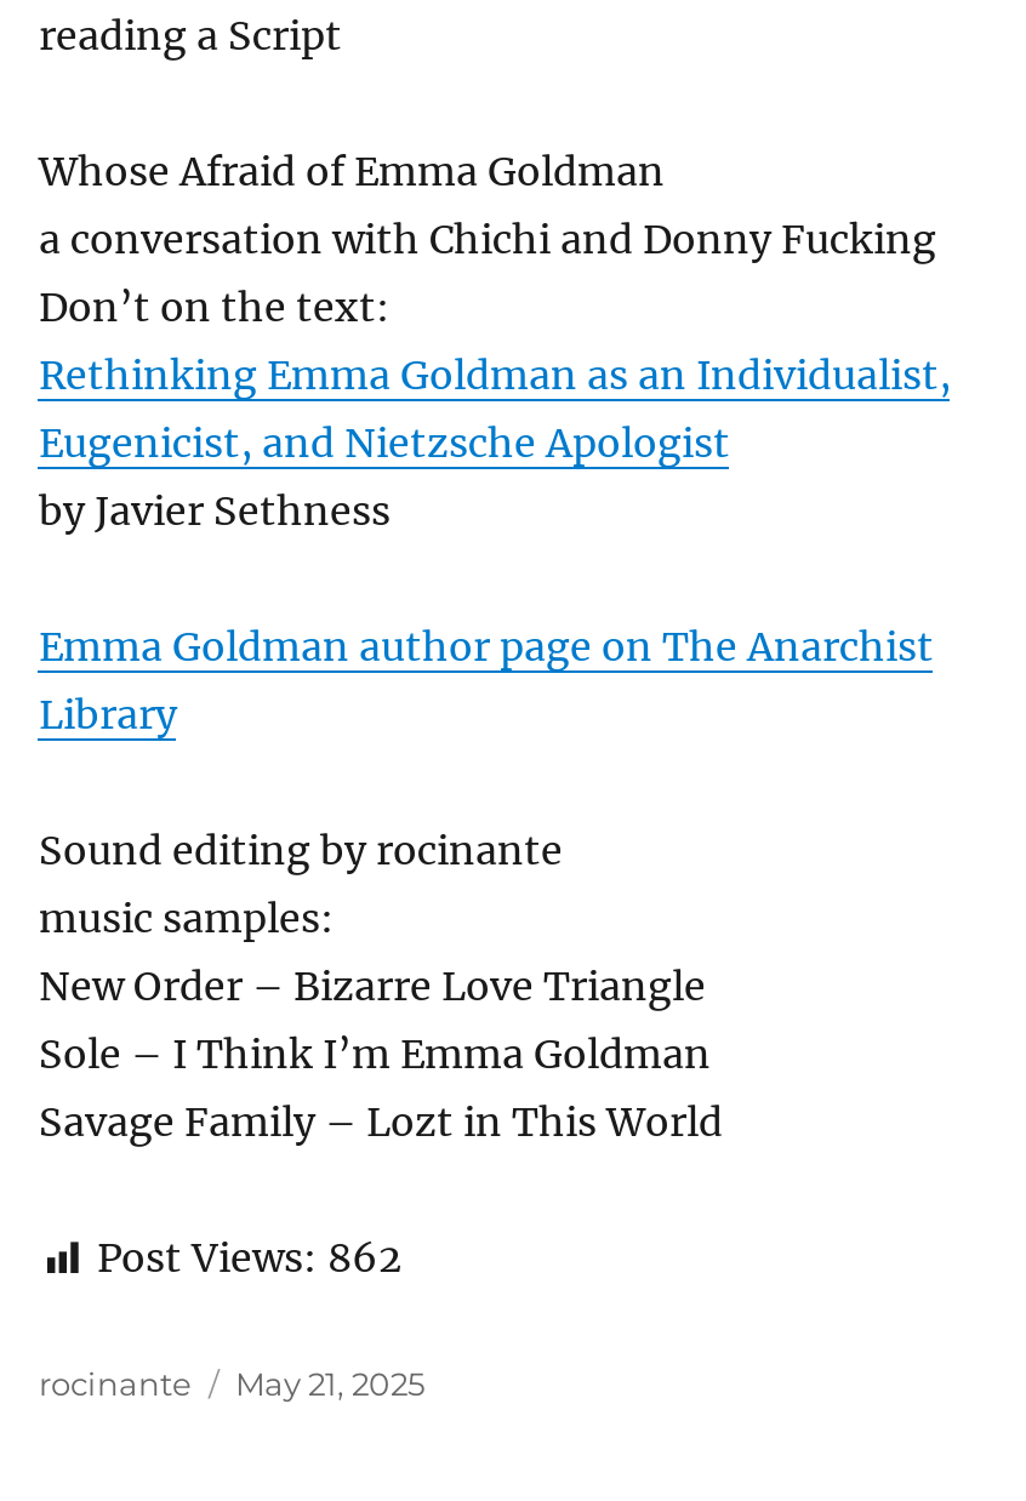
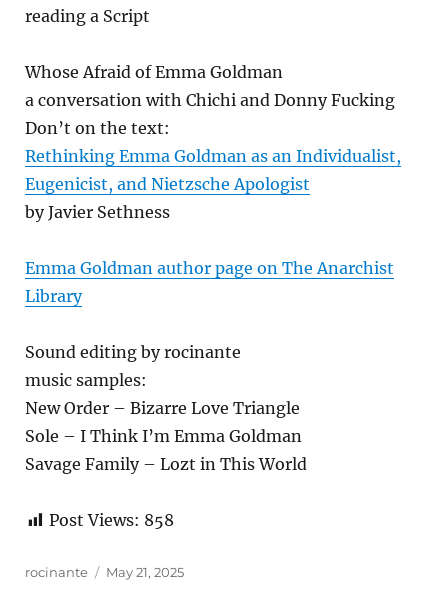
[97,1234,403,1282] Post Views: 862 -> [49,510,174,530] Post Views: 858

